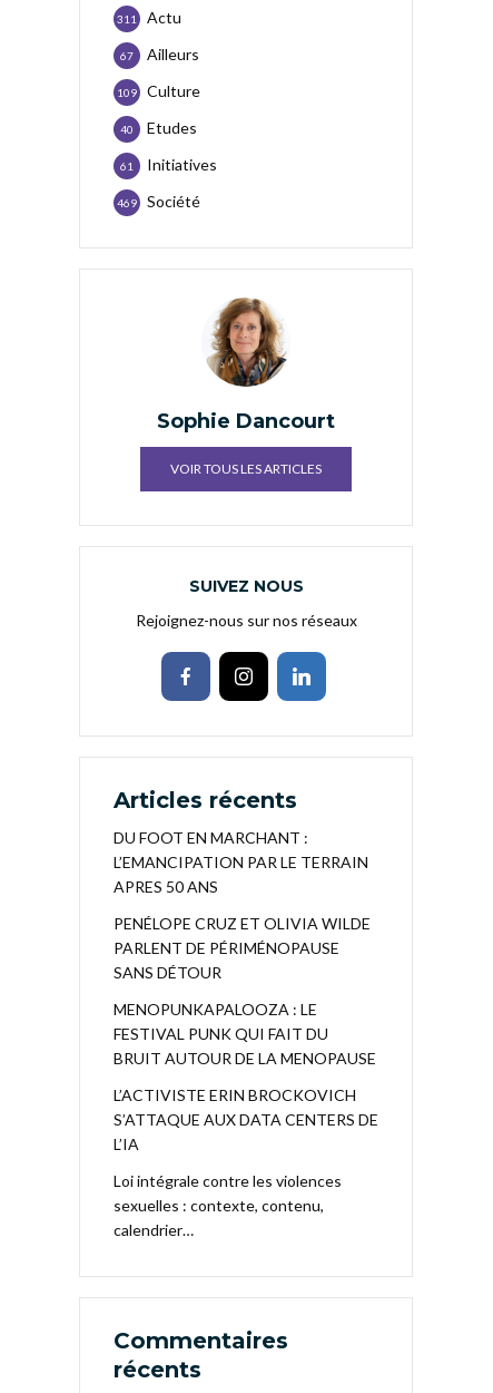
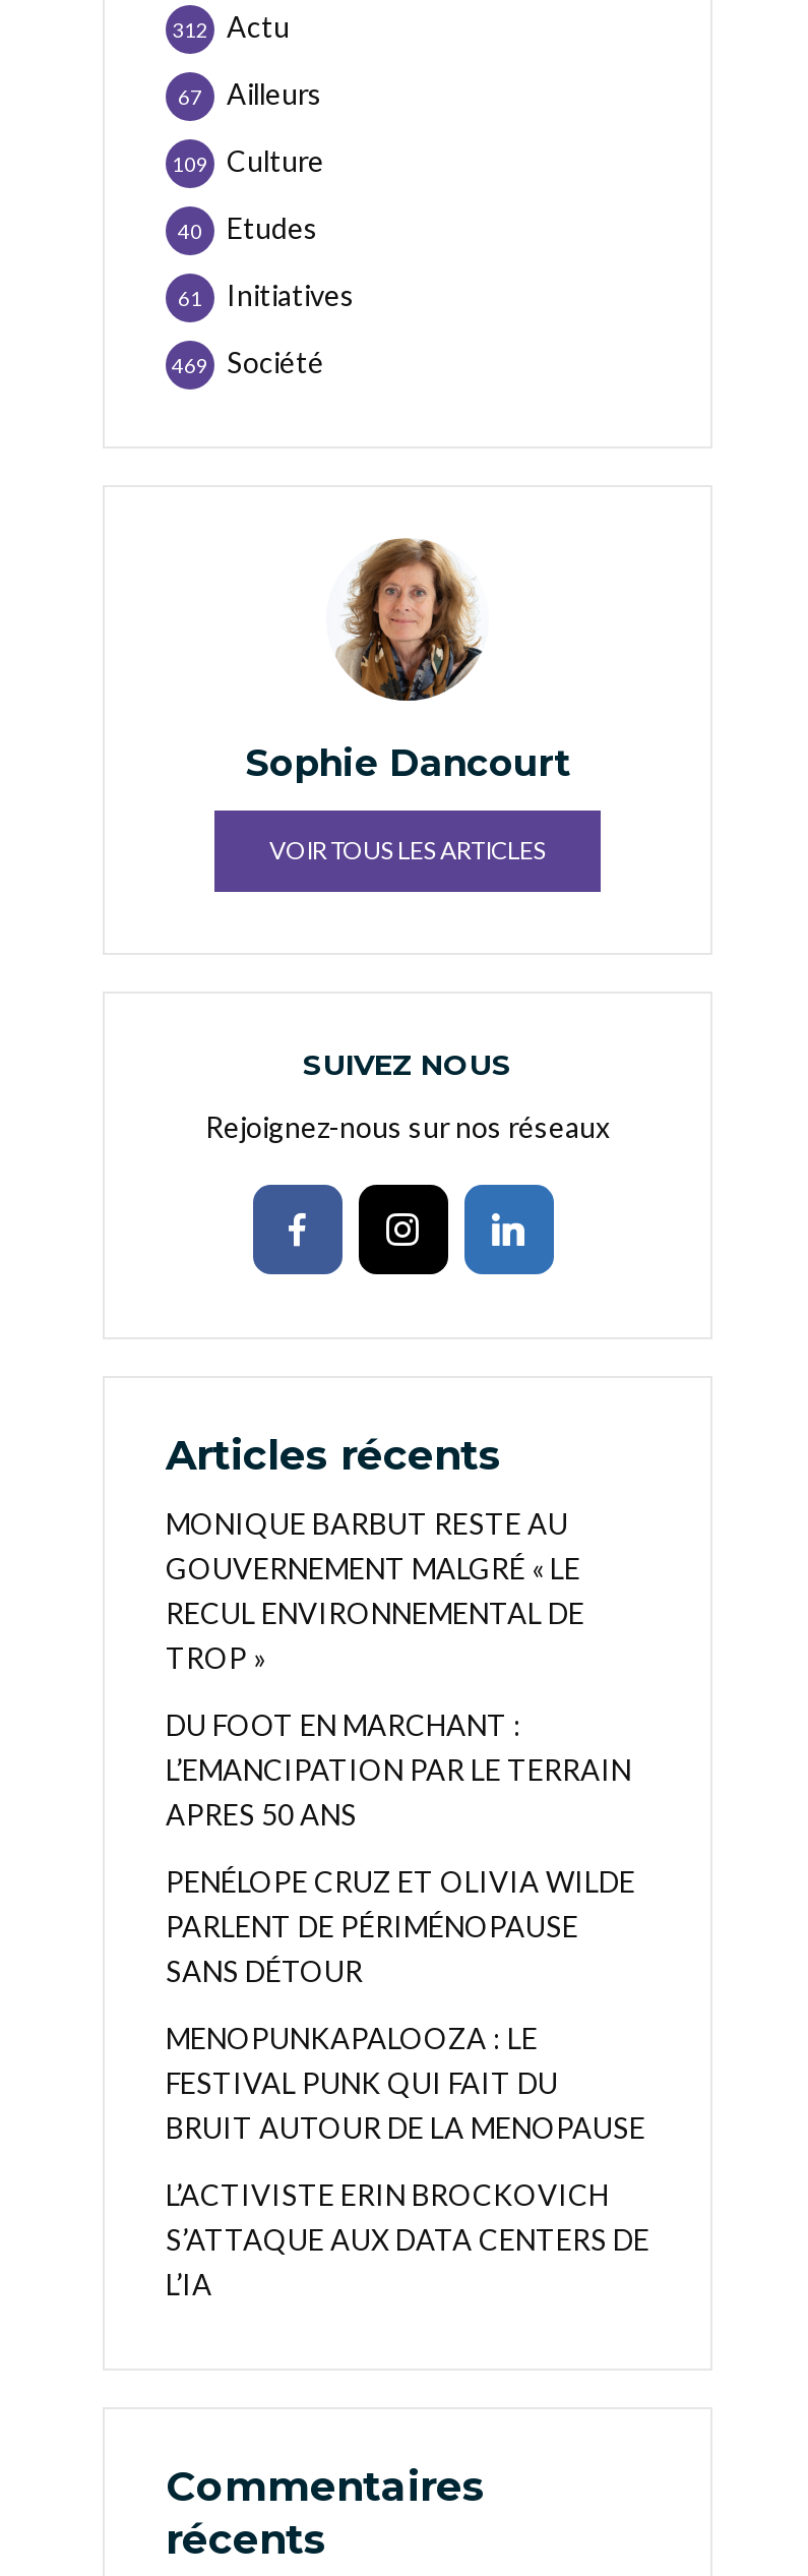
[117,8,181,27] 311 Actu -> [172,9,290,44] 312 Actu
none -> [166,1506,584,1675] MONIQUE BARBUT RESTE AU | GOUVERNEMENT MALGRÉ « LE | RECUL ENVIRONNEMENTAL DE | TROP »
moved [114,828,378,1153] -> [166,1708,649,2301]: DU FOOT EN MARCHANT : | L’EMANCIPATION PAR LE TERRAIN | APRES 50 ANS | ... | S’ATTAQUE AUX DATA CENTERS DE | L’IA
[114,1171,342,1239] Loi intégrale contre les violences | sexuelles : contexte, contenu, | calendrier… -> none

